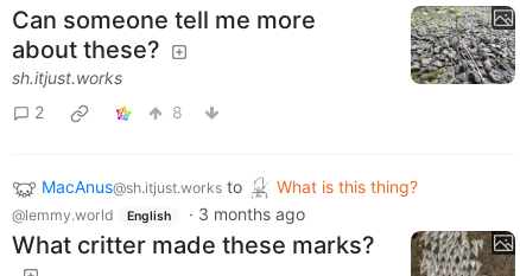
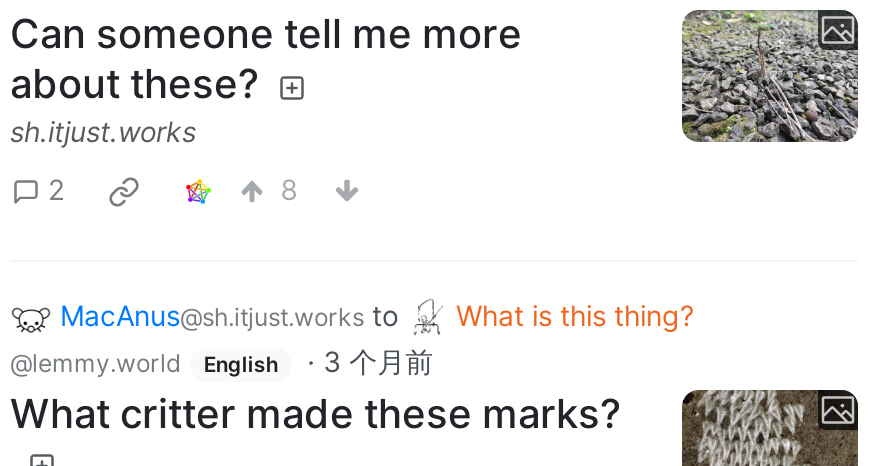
[12,203,305,223] @lemmy.world English · 3 months ago -> [10,343,433,377] @lemmy.world English · 3 个月前

